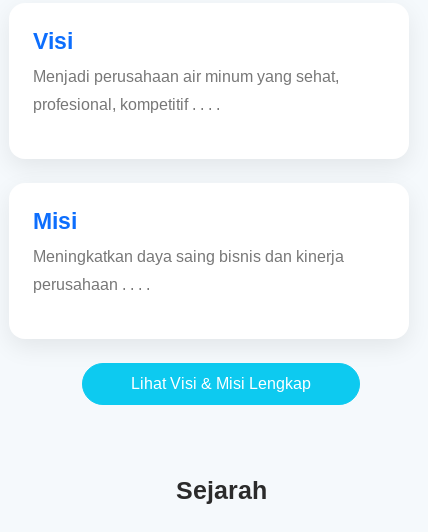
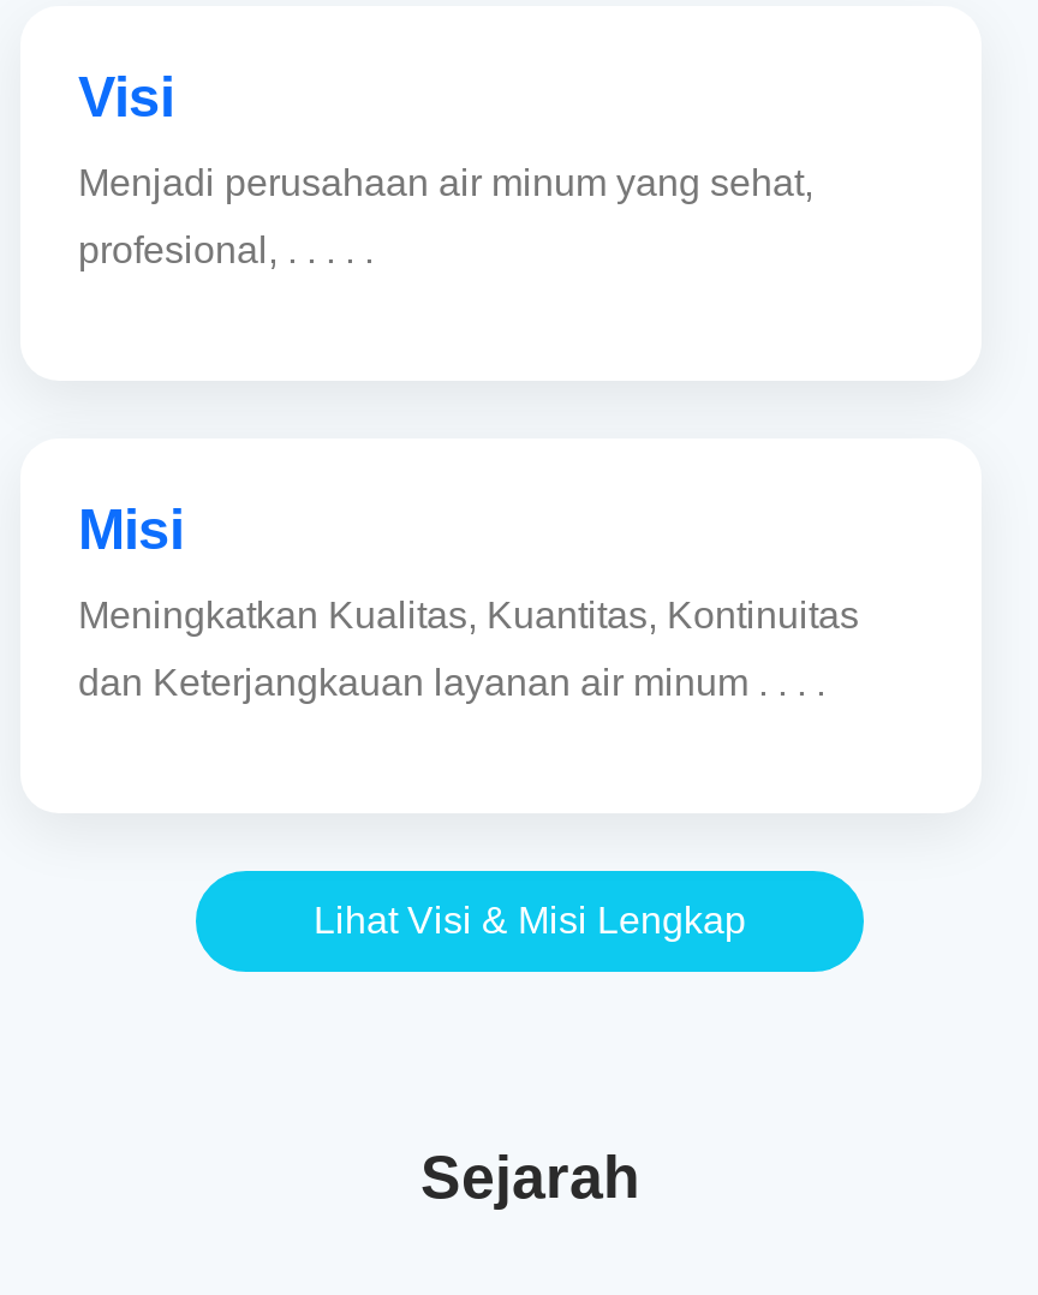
[33,96,220,113] profesional, kompetitif . . . . -> [78,229,374,270] profesional, . . . . .
[33,248,344,265] Meningkatkan daya saing bisnis dan kinerja -> [78,595,859,635] Meningkatkan Kualitas, Kuantitas, Kontinuitas
[33,276,150,293] perusahaan . . . . -> [78,662,825,703] dan Keterjangkauan layanan air minum . . . .

